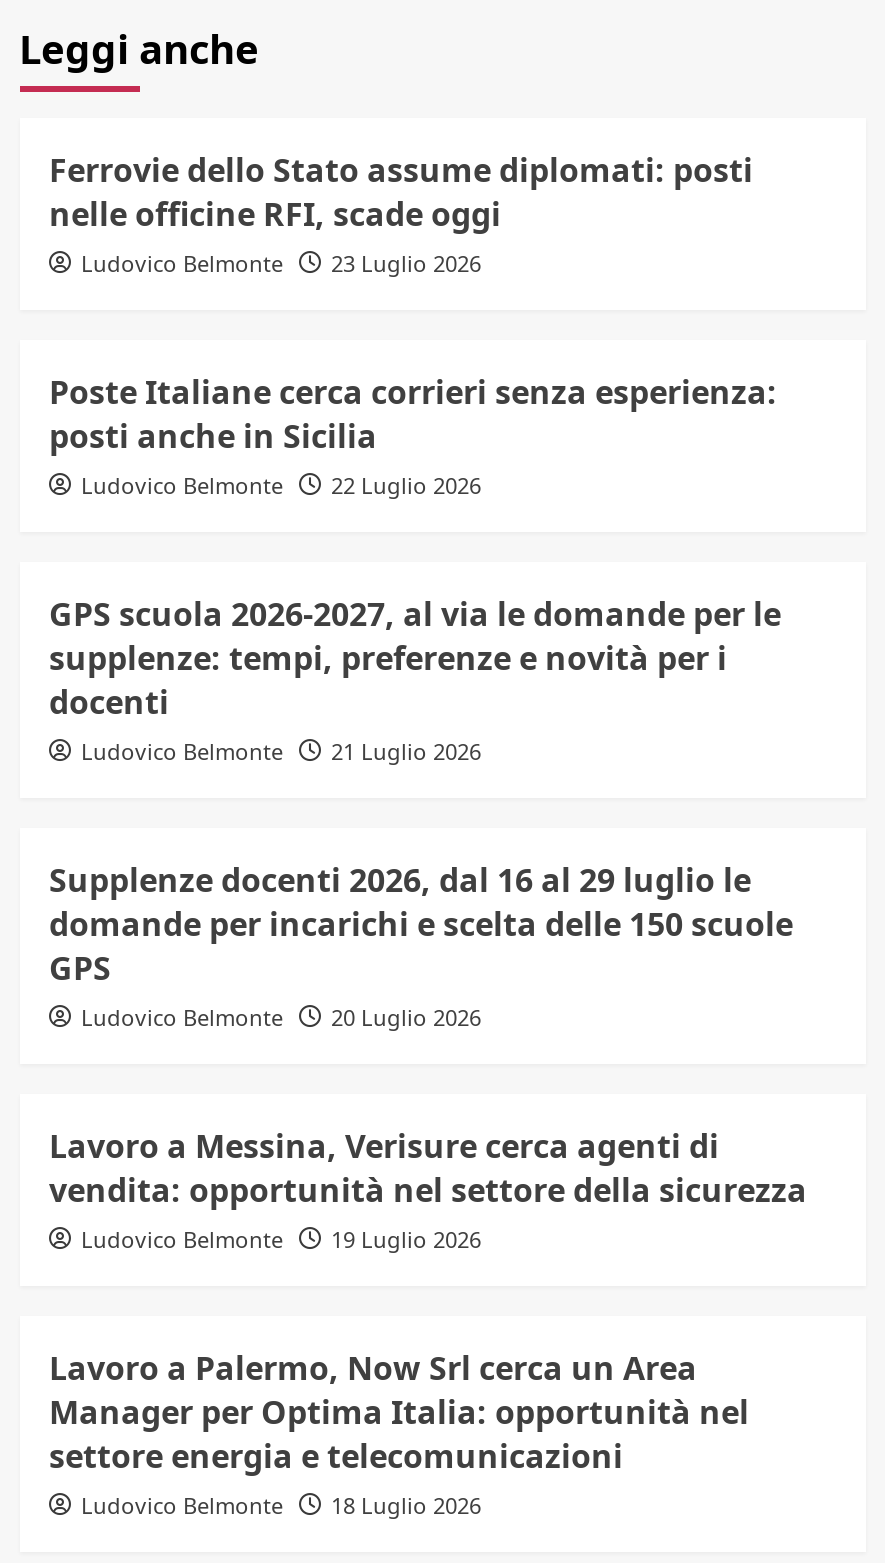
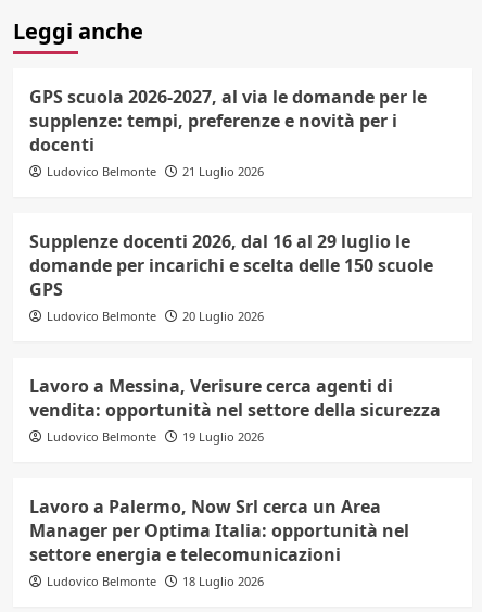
[49,148,777,500] Ferrovie dello Stato assume diplomati: posti | nelle officine RFI, scade oggi | Ludovico Belmonte | 23 Luglio 2026 | Poste Italiane cerca corrieri senza esperienza: | posti anche in Sicilia | Ludovico Belmonte | 22 Luglio 2026 -> none

